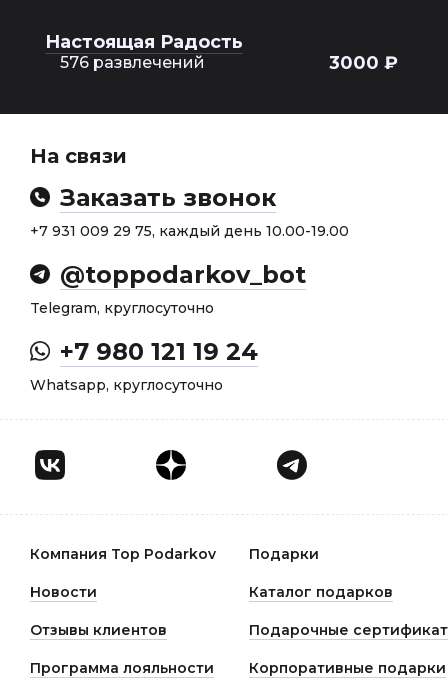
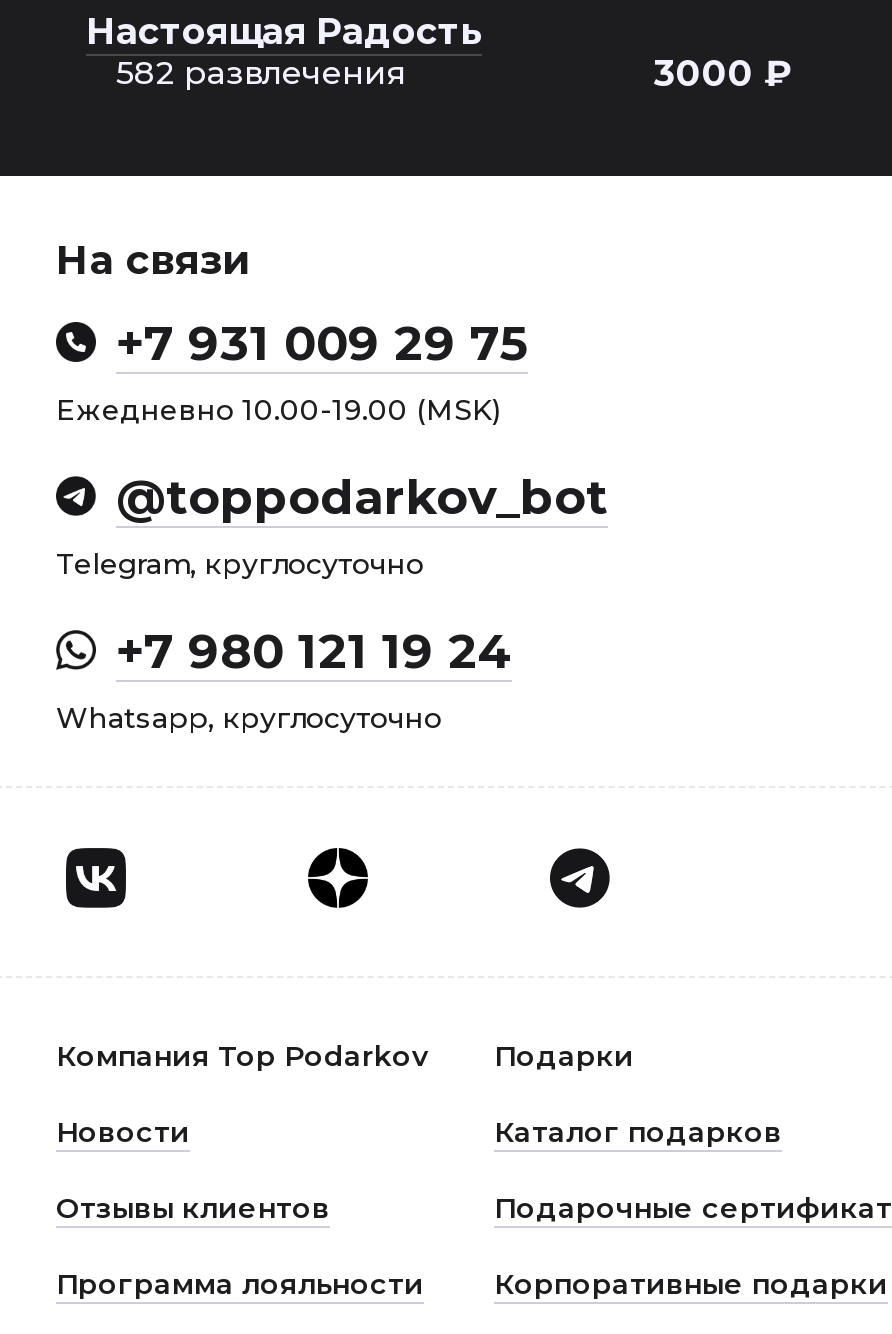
[60,53,205,72] 576 развлечений -> [116,54,406,92] 582 развлечения
[30,183,349,240] Заказать звонок | +7 931 009 29 75, каждый день 10.00-19.00 -> [56,314,528,428] +7 931 009 29 75 | Ежедневно 10.00-19.00 (MSK)

